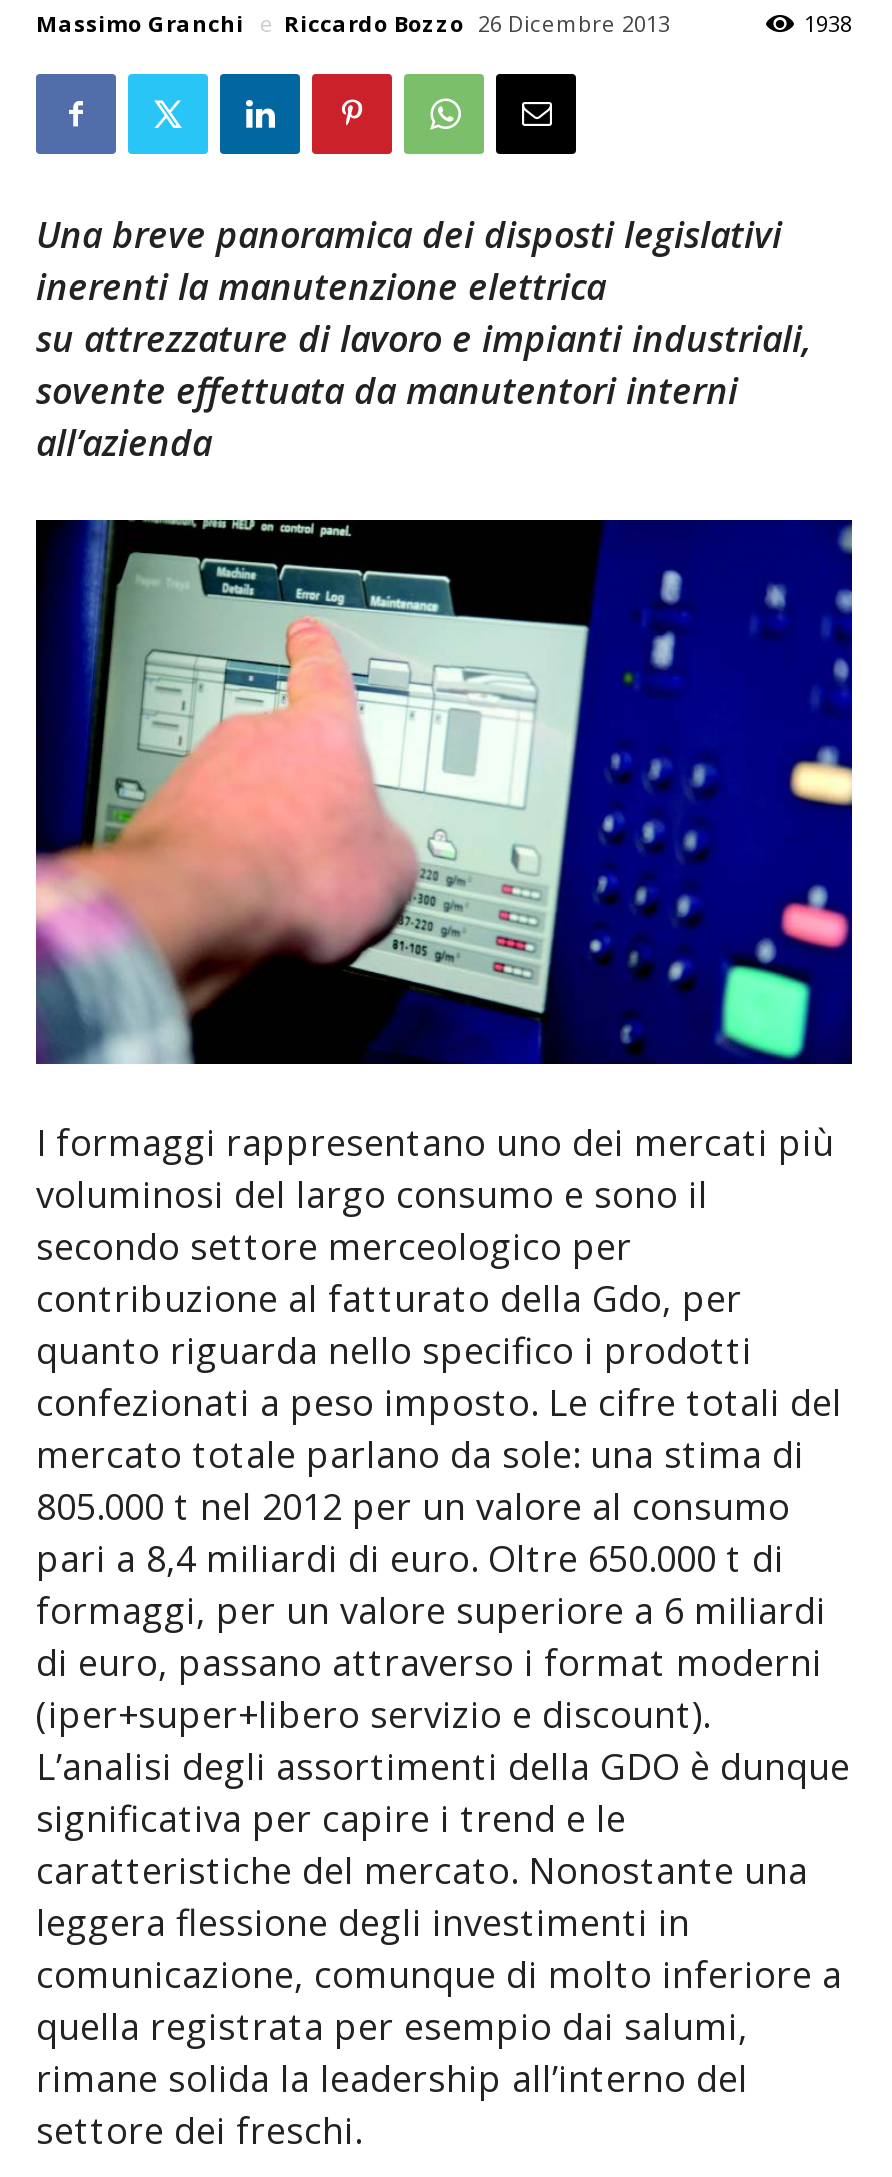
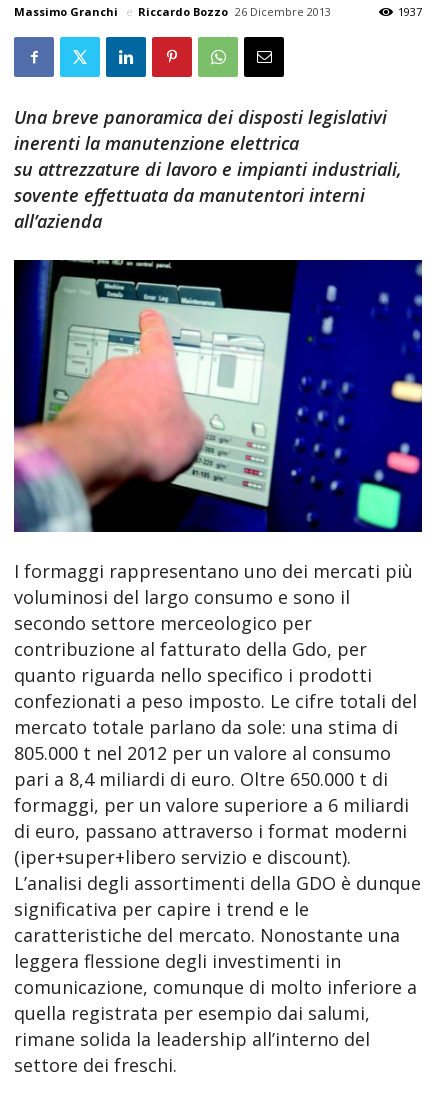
[804,8,852,38] 1938 -> [398,4,422,19] 1937

